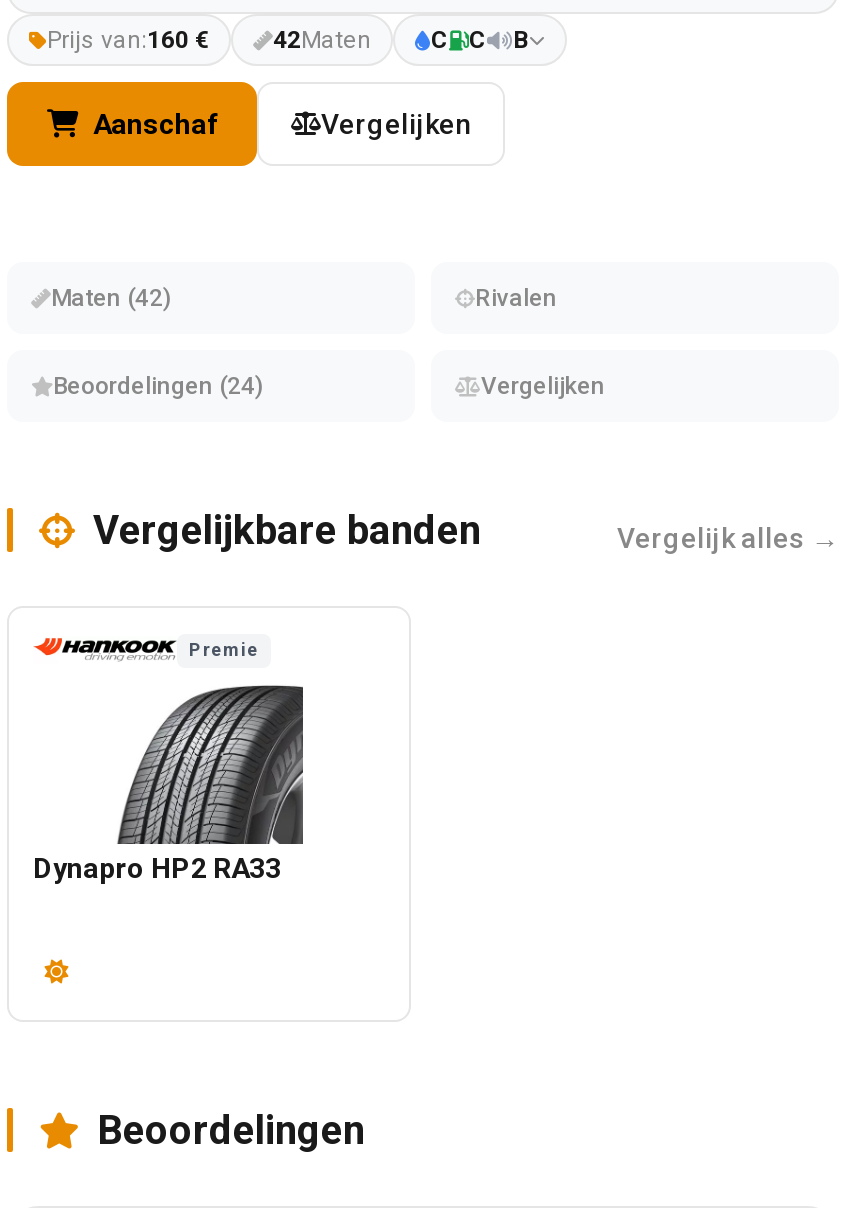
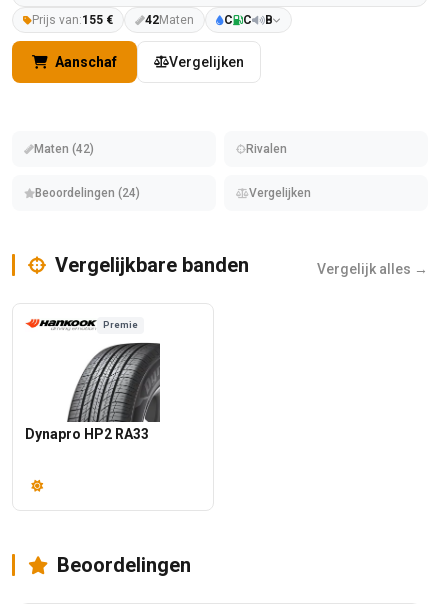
[47,26,209,54] Prijs van:160 € -> [32,13,113,27] Prijs van:155 €

